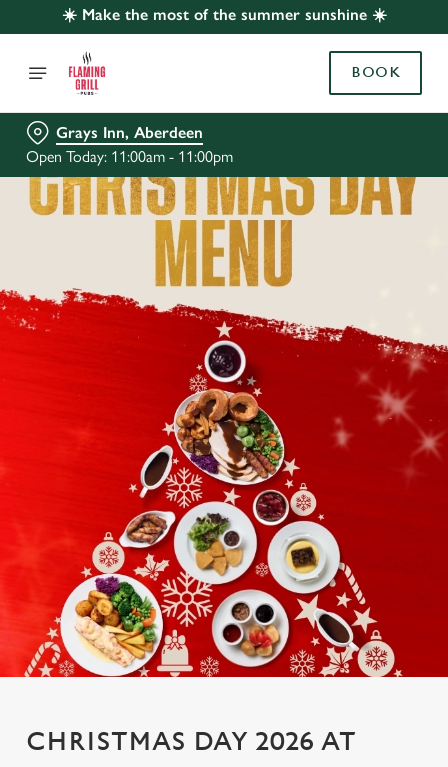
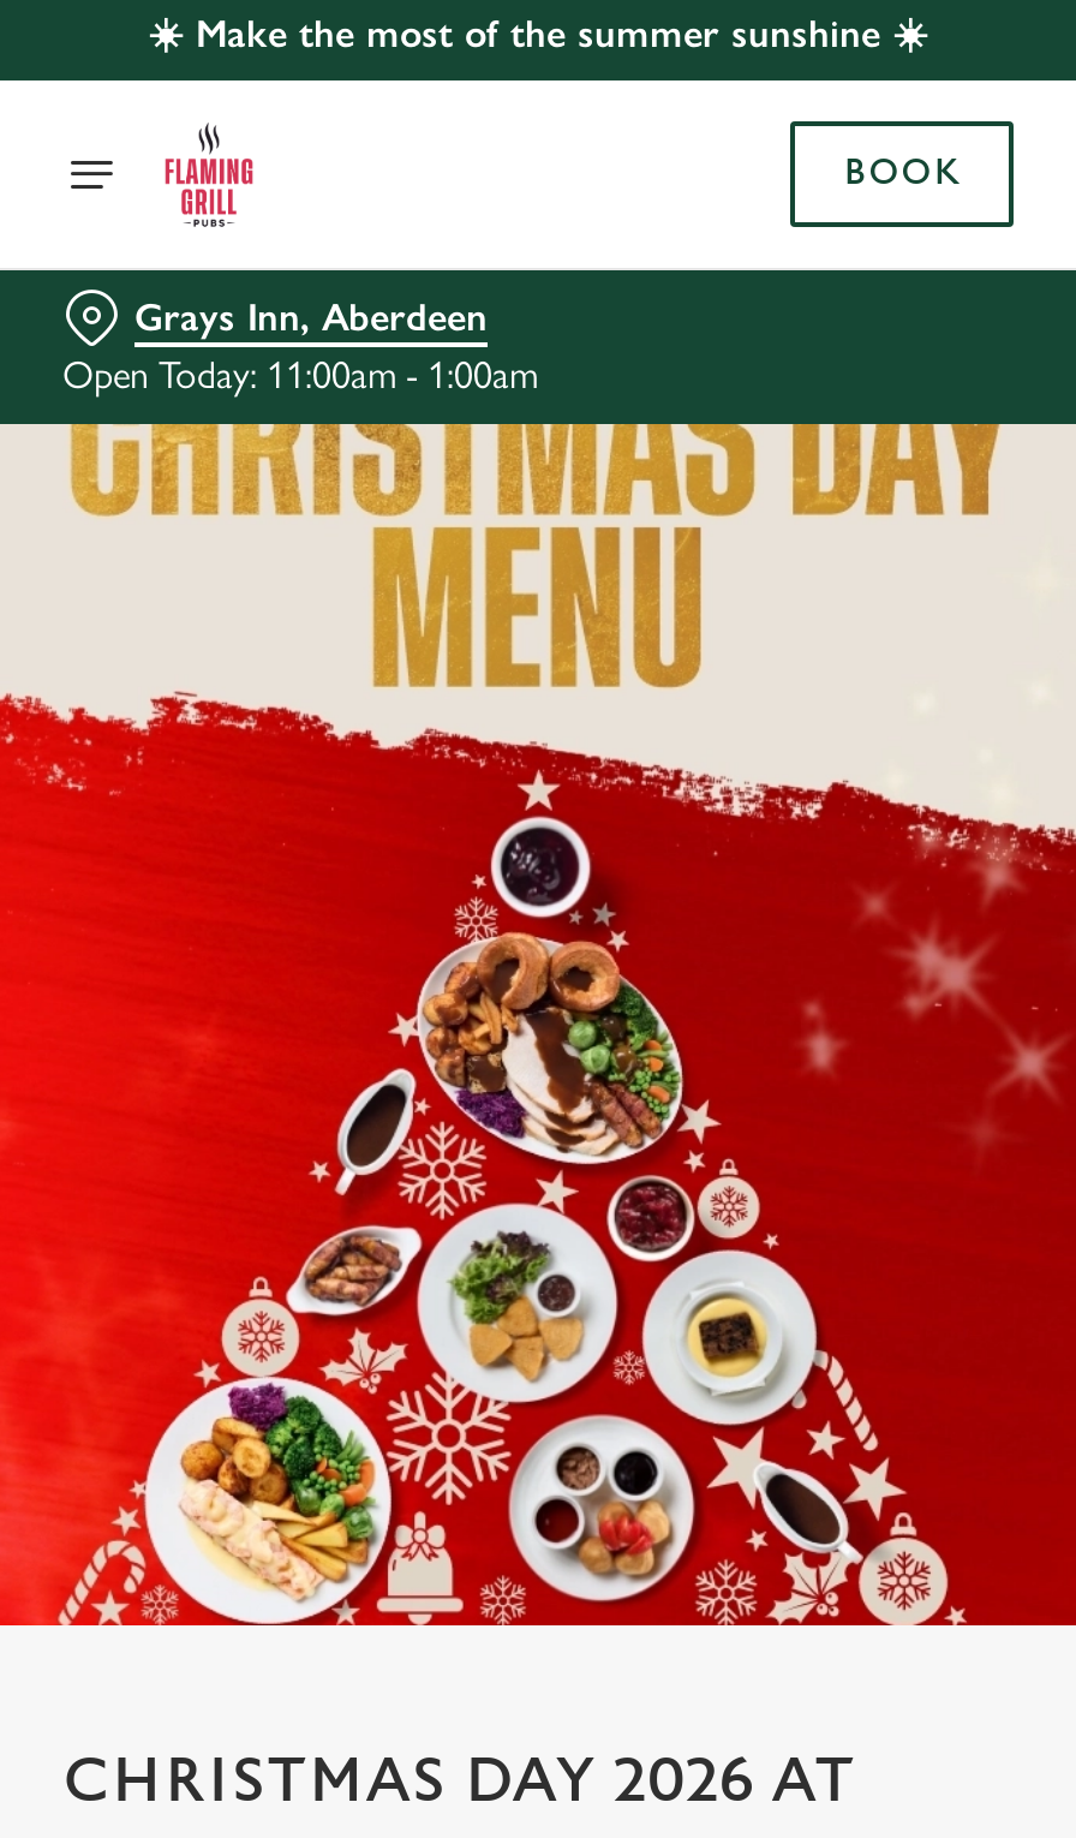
[26,147,233,166] Open Today: 11:00am - 11:00pm -> [62,352,538,398] Open Today: 11:00am - 1:00am

